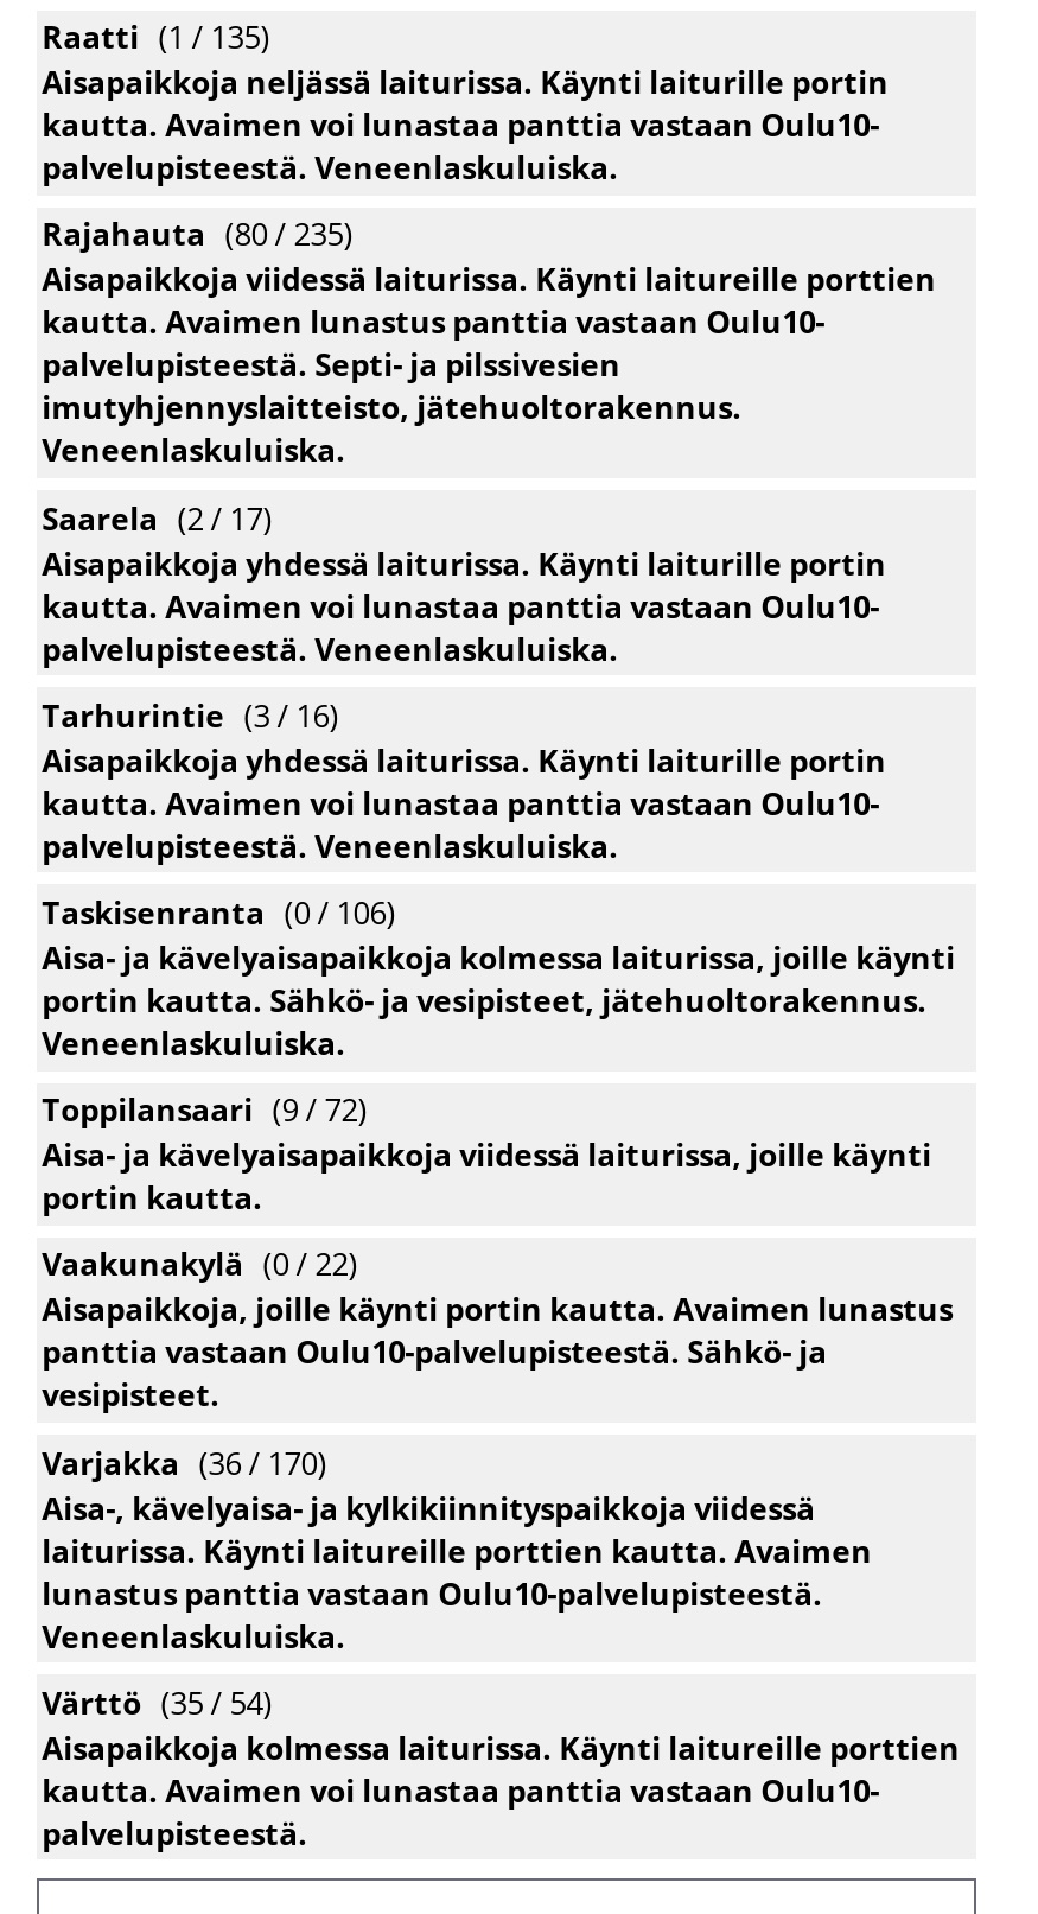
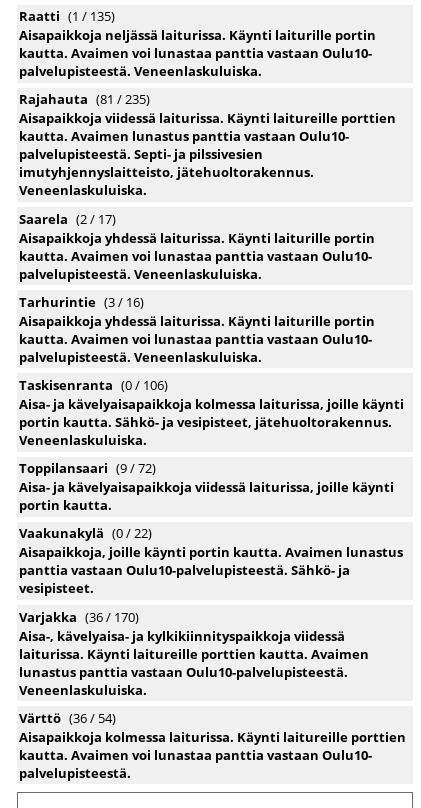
[42,213,353,256] Rajahauta (80 / 235) -> [19,90,150,108] Rajahauta (81 / 235)
[42,1681,272,1724] Värttö (35 / 54) -> [19,709,116,727] Värttö (36 / 54)

